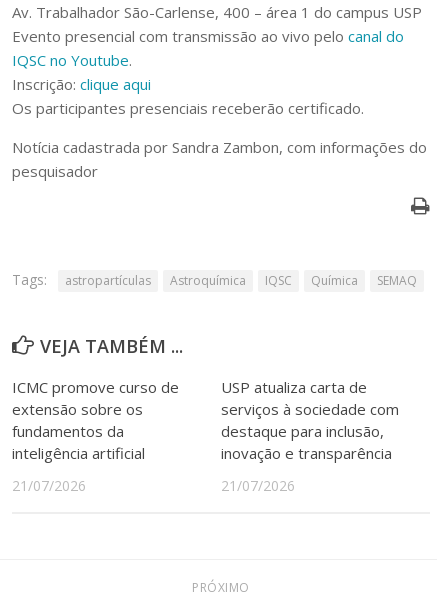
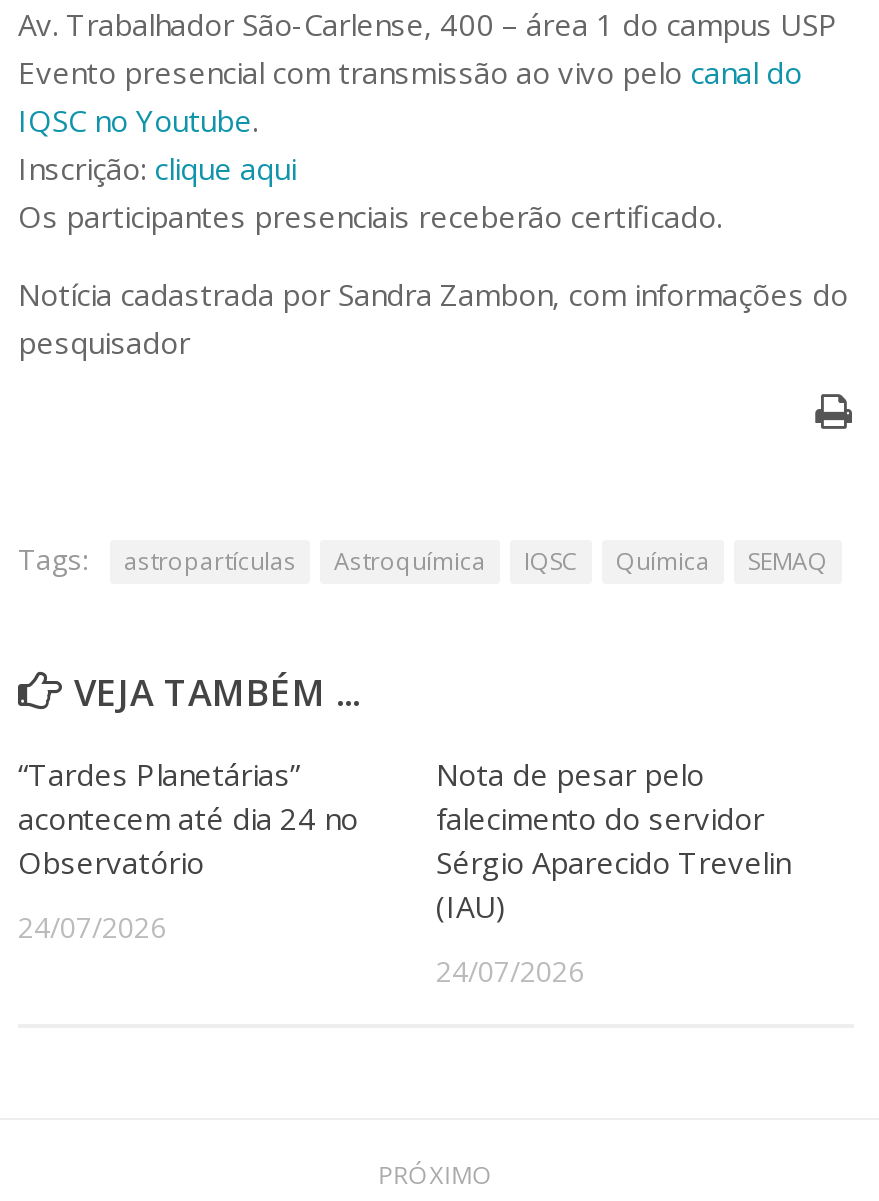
[12,377,179,463] ICMC promove curso de | extensão sobre os | fundamentos da | inteligência artificial -> [18,754,358,882] “Tardes Planetárias” | acontecem até dia 24 no | Observatório
[221,377,399,463] USP atualiza carta de | serviços à sociedade com | destaque para inclusão, | inovação e transparência -> [436,754,790,926] Nota de pesar pelo | falecimento do servidor | Sérgio Aparecido Trevelin | (IAU)
[12,476,86,495] 21/07/2026 -> [18,908,166,946] 24/07/2026
[221,476,295,495] 21/07/2026 -> [436,952,584,990] 24/07/2026

